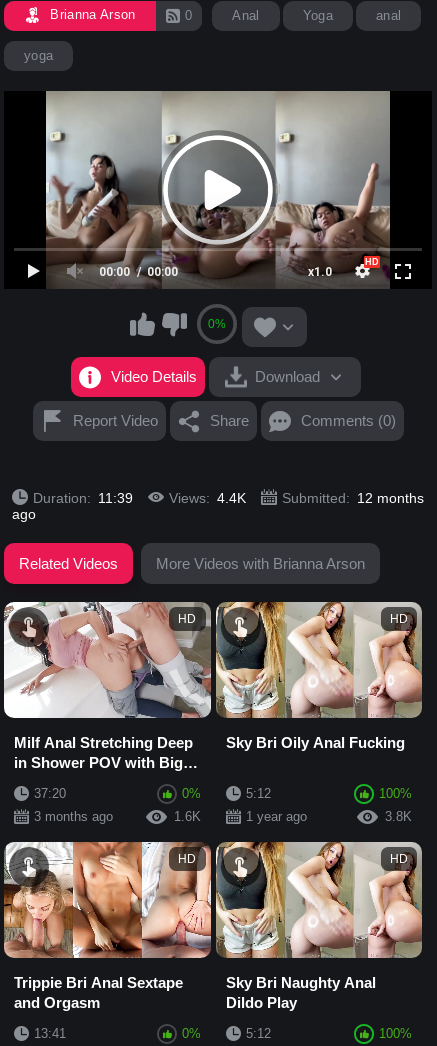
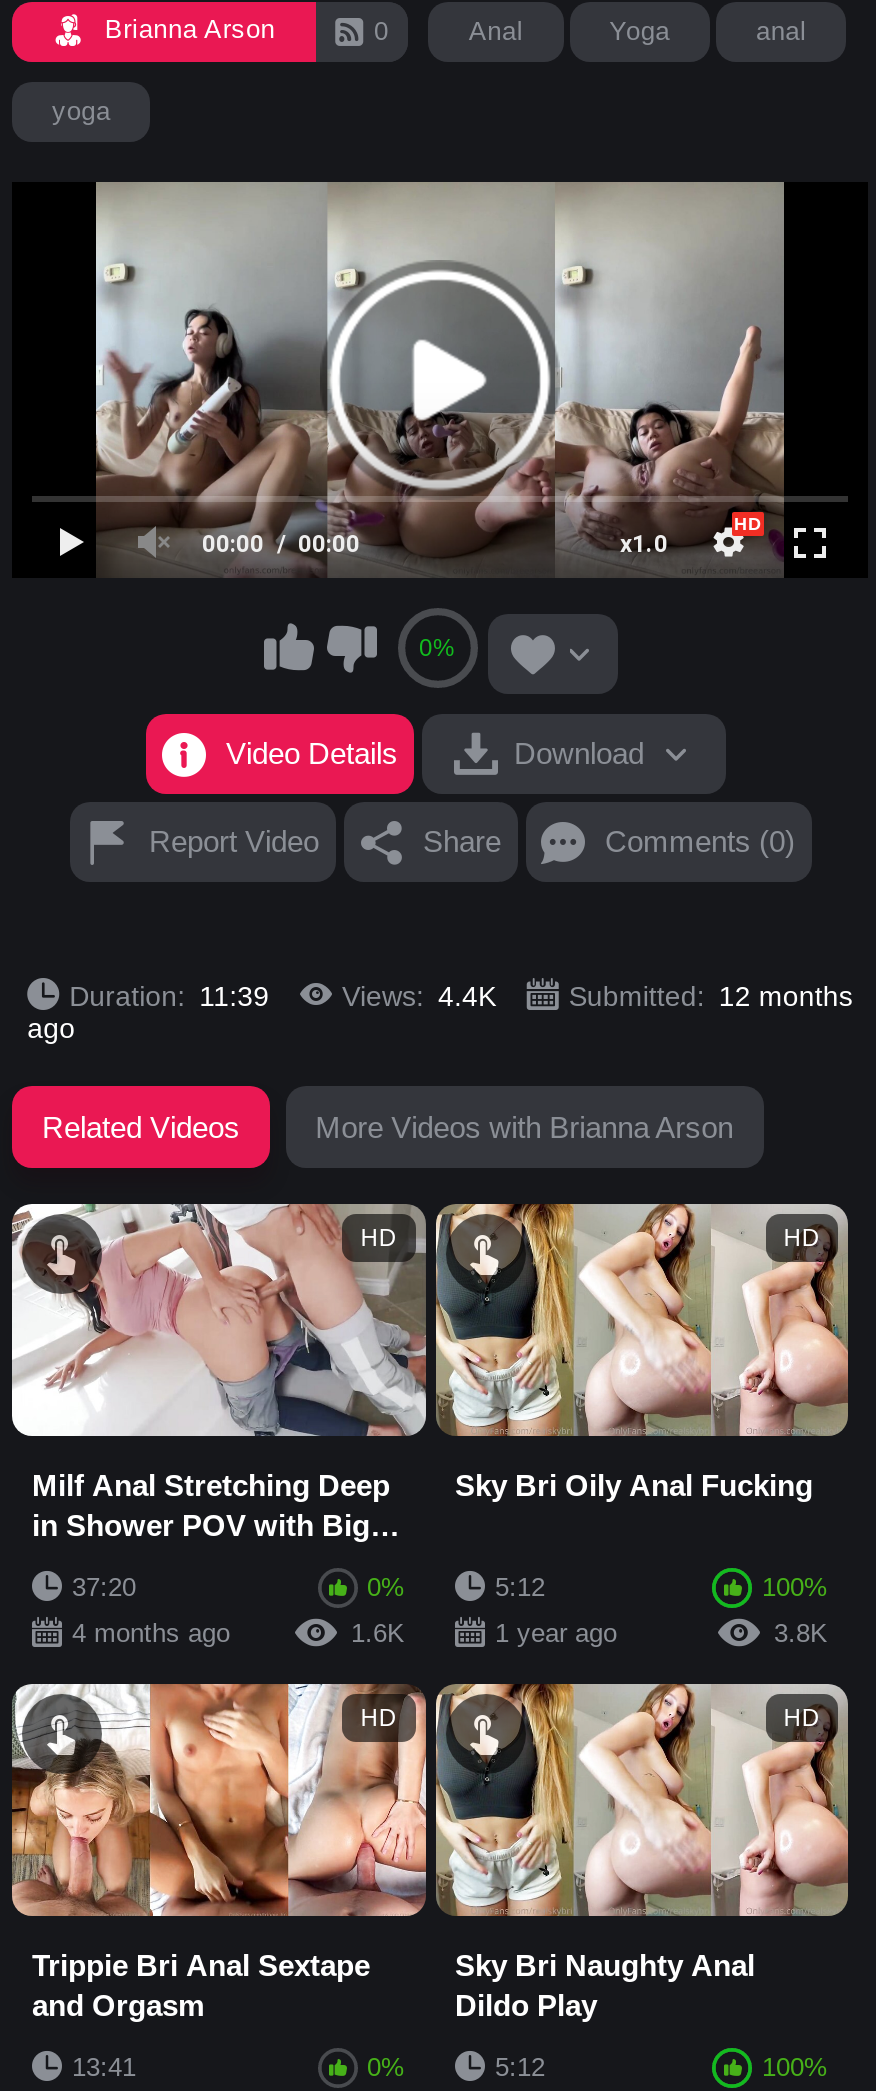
[34,809,113,824] 3 months ago -> [72,1618,230,1648] 4 months ago

